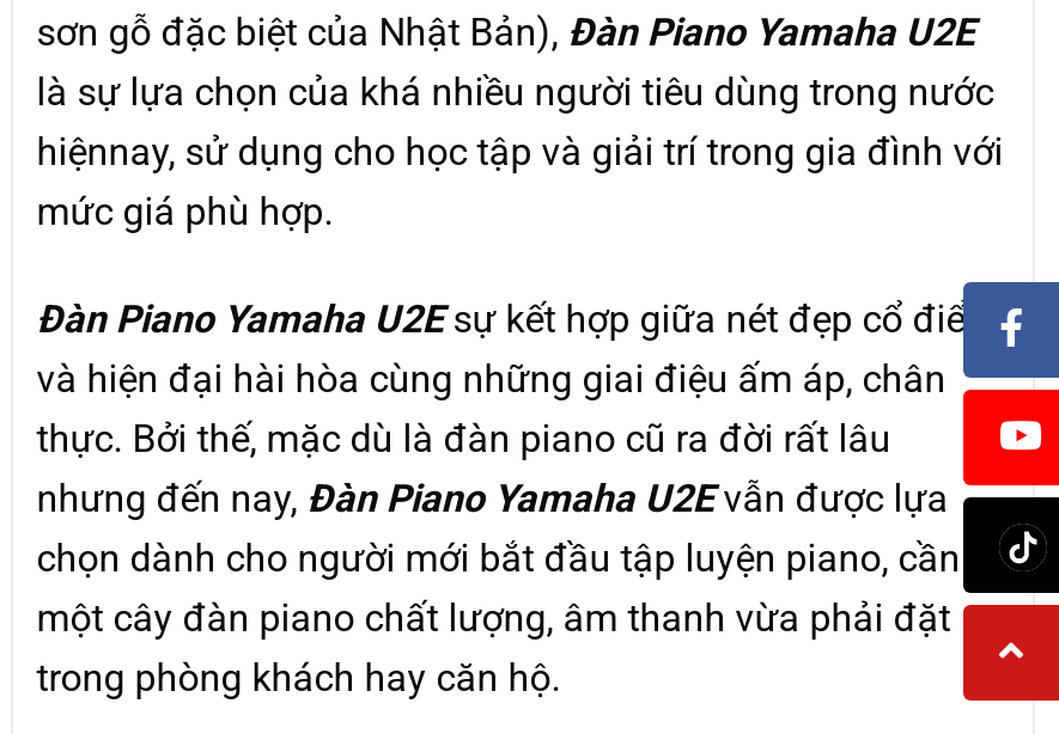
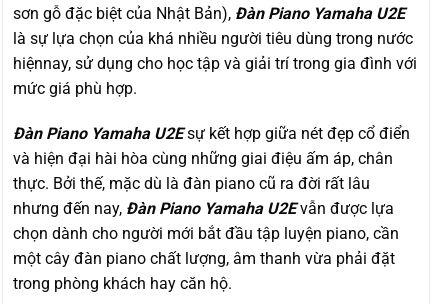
[961,280,1052,703] [image] -> none

